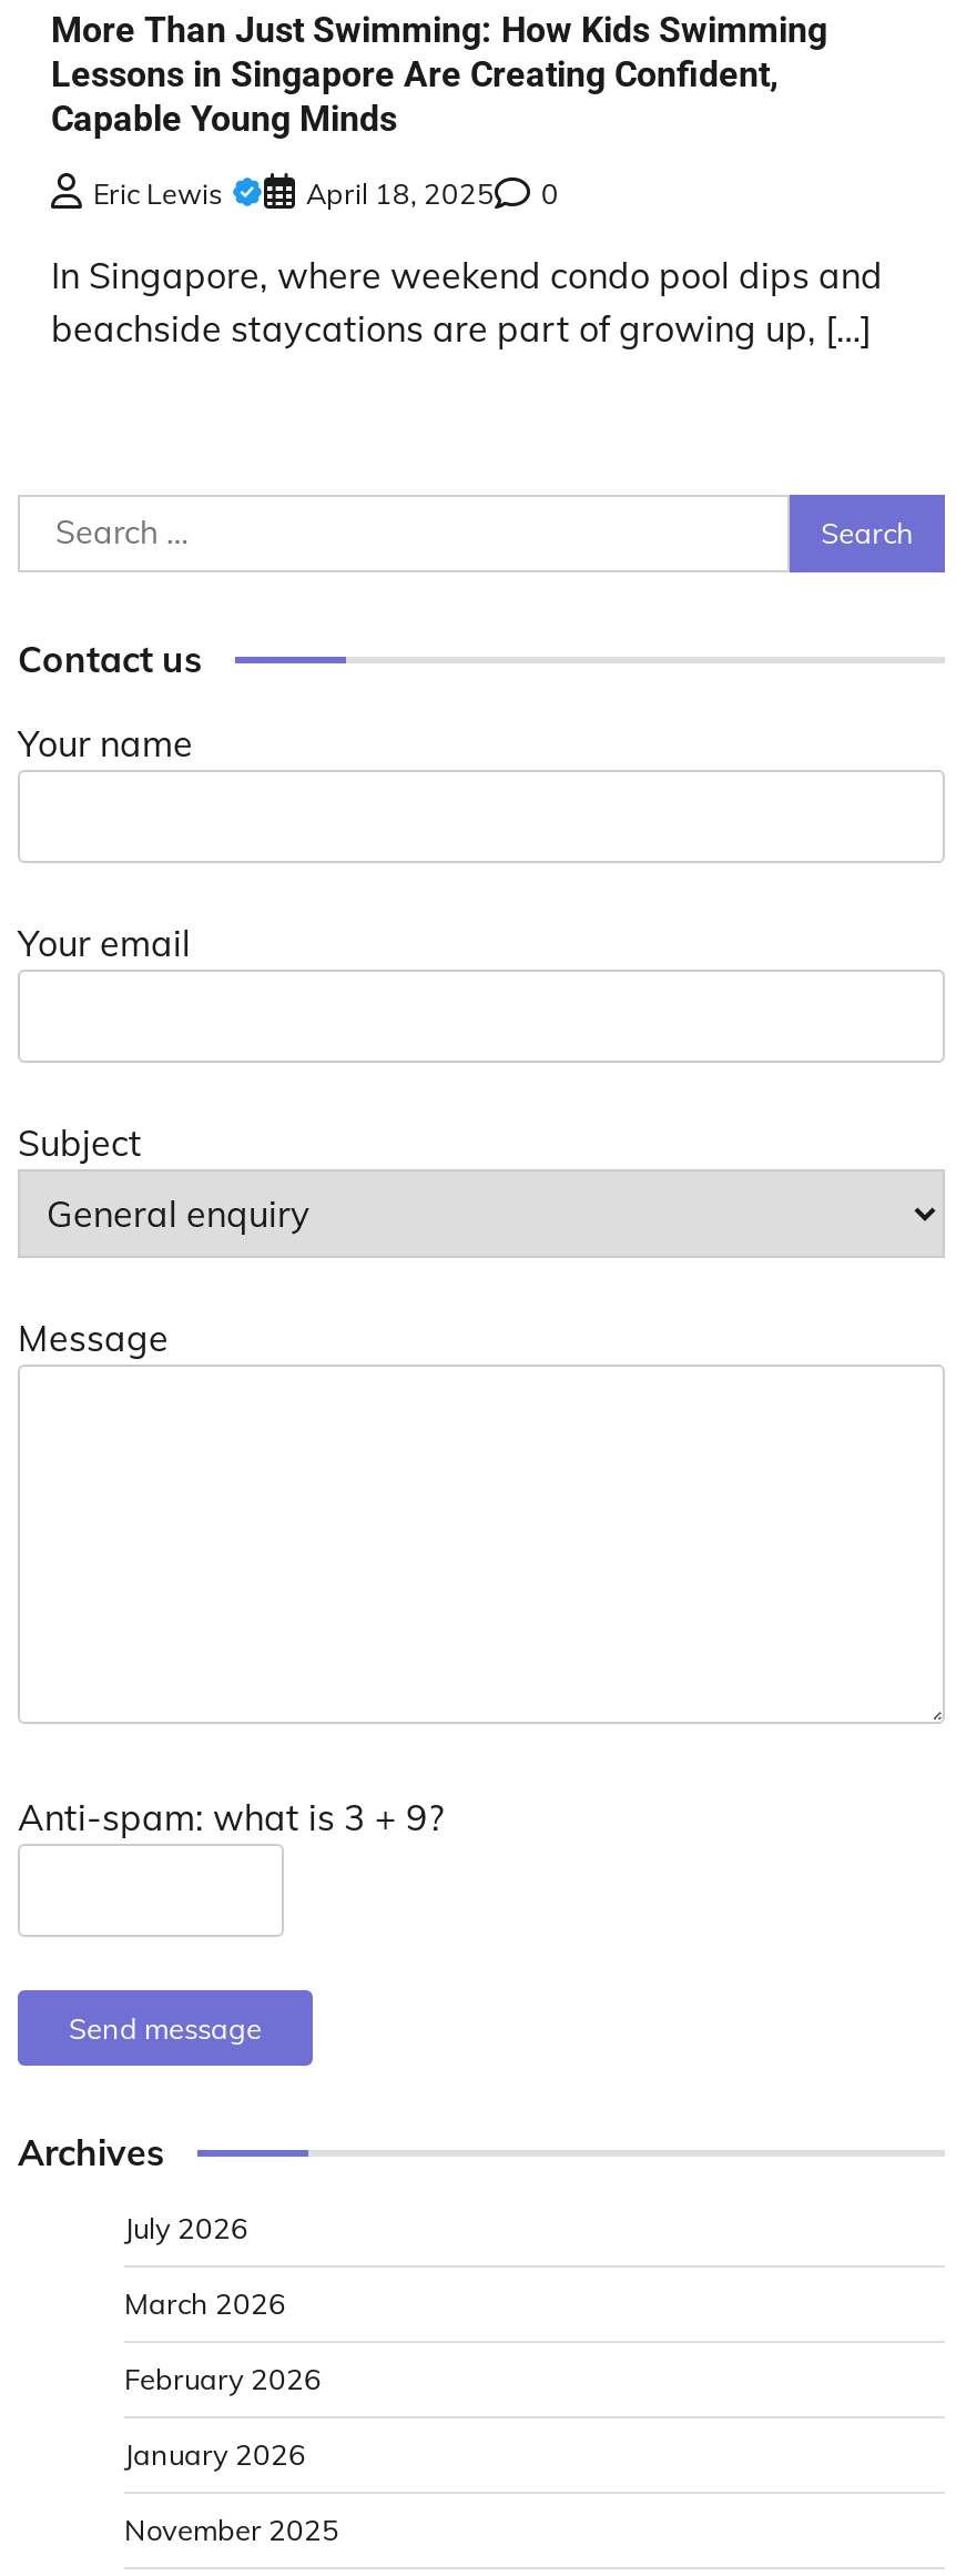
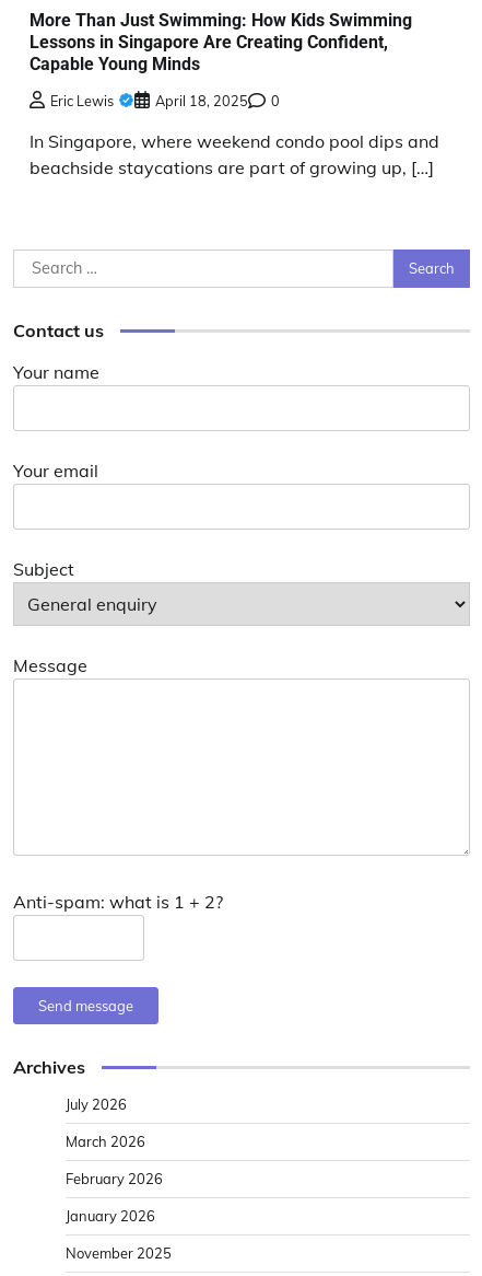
[18,1795,444,1839] Anti-spam: what is 3 + 9? -> [13,891,223,912] Anti-spam: what is 1 + 2?

